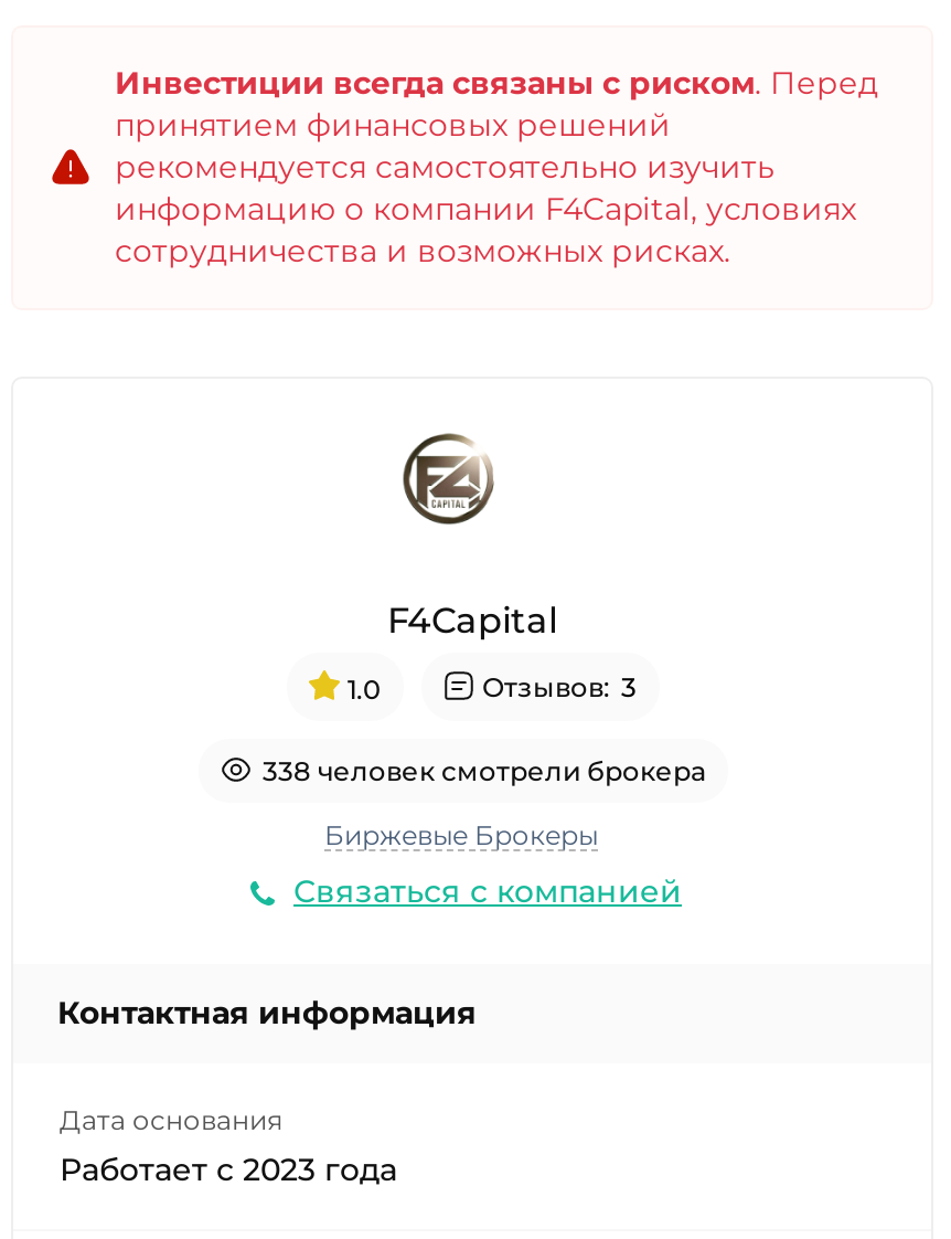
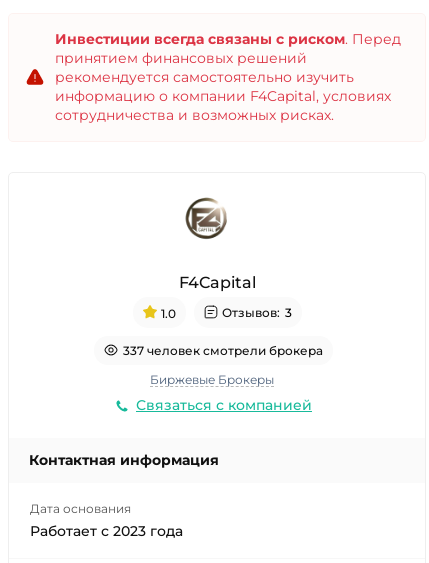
[263,754,706,787] 338 человек смотрели брокера -> [122,343,322,358] 337 человек смотрели брокера

